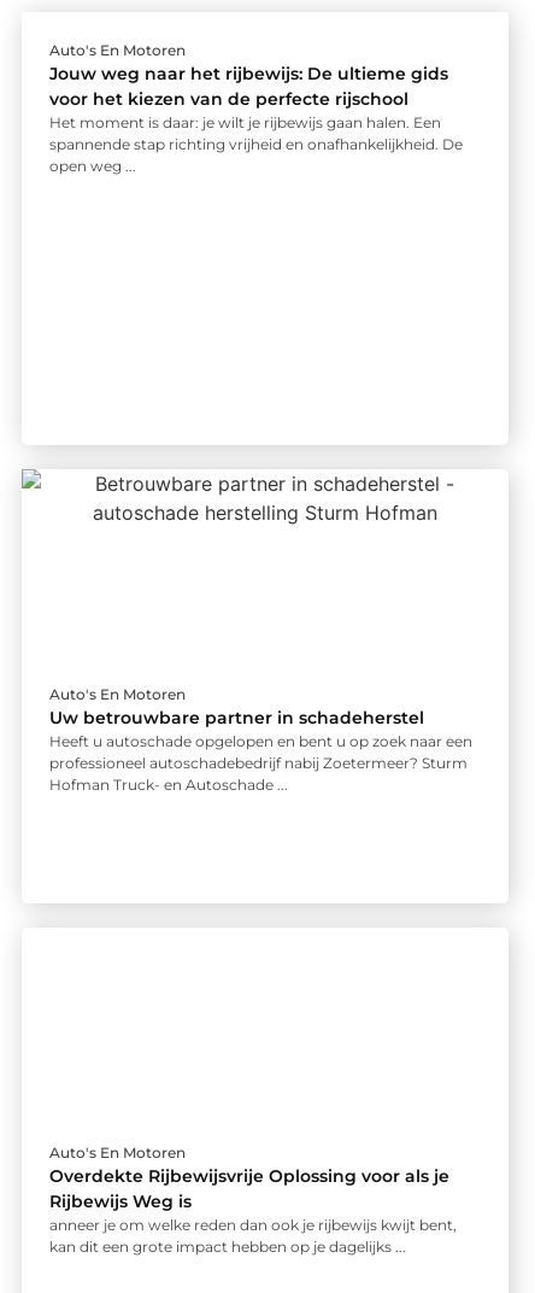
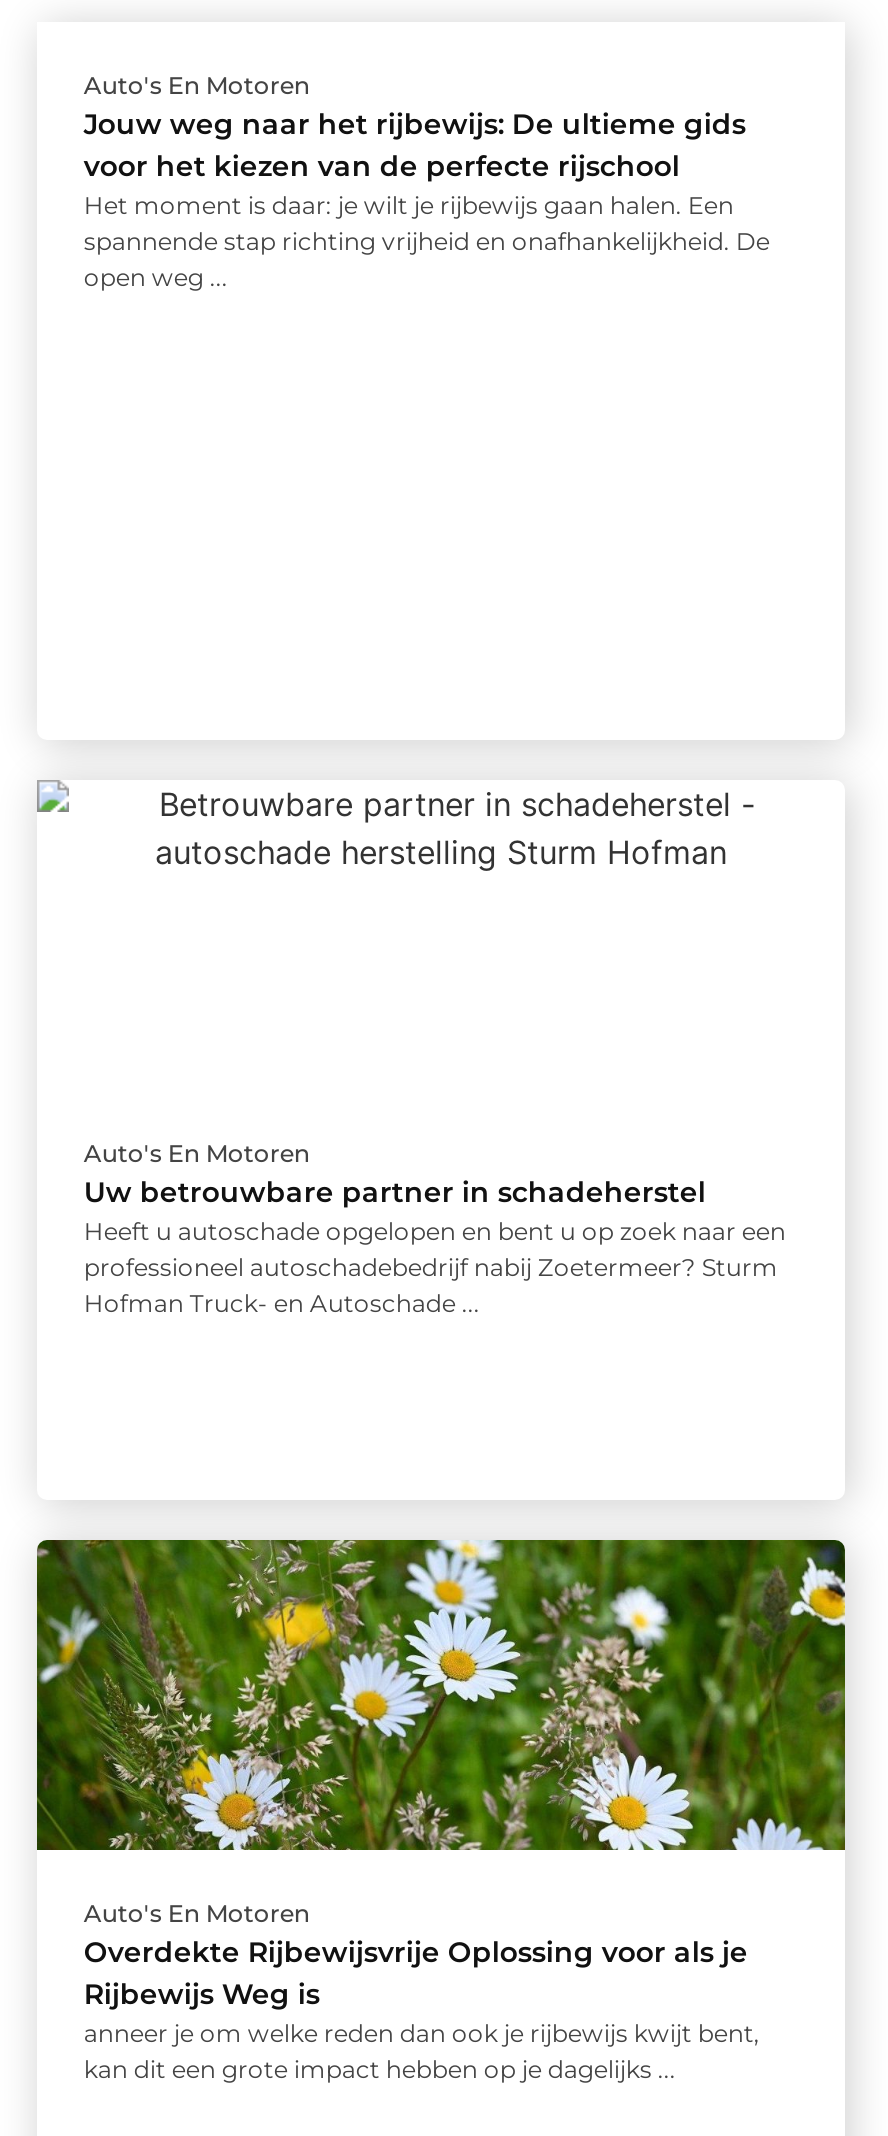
none -> [35,1538,847,1852] [image]

